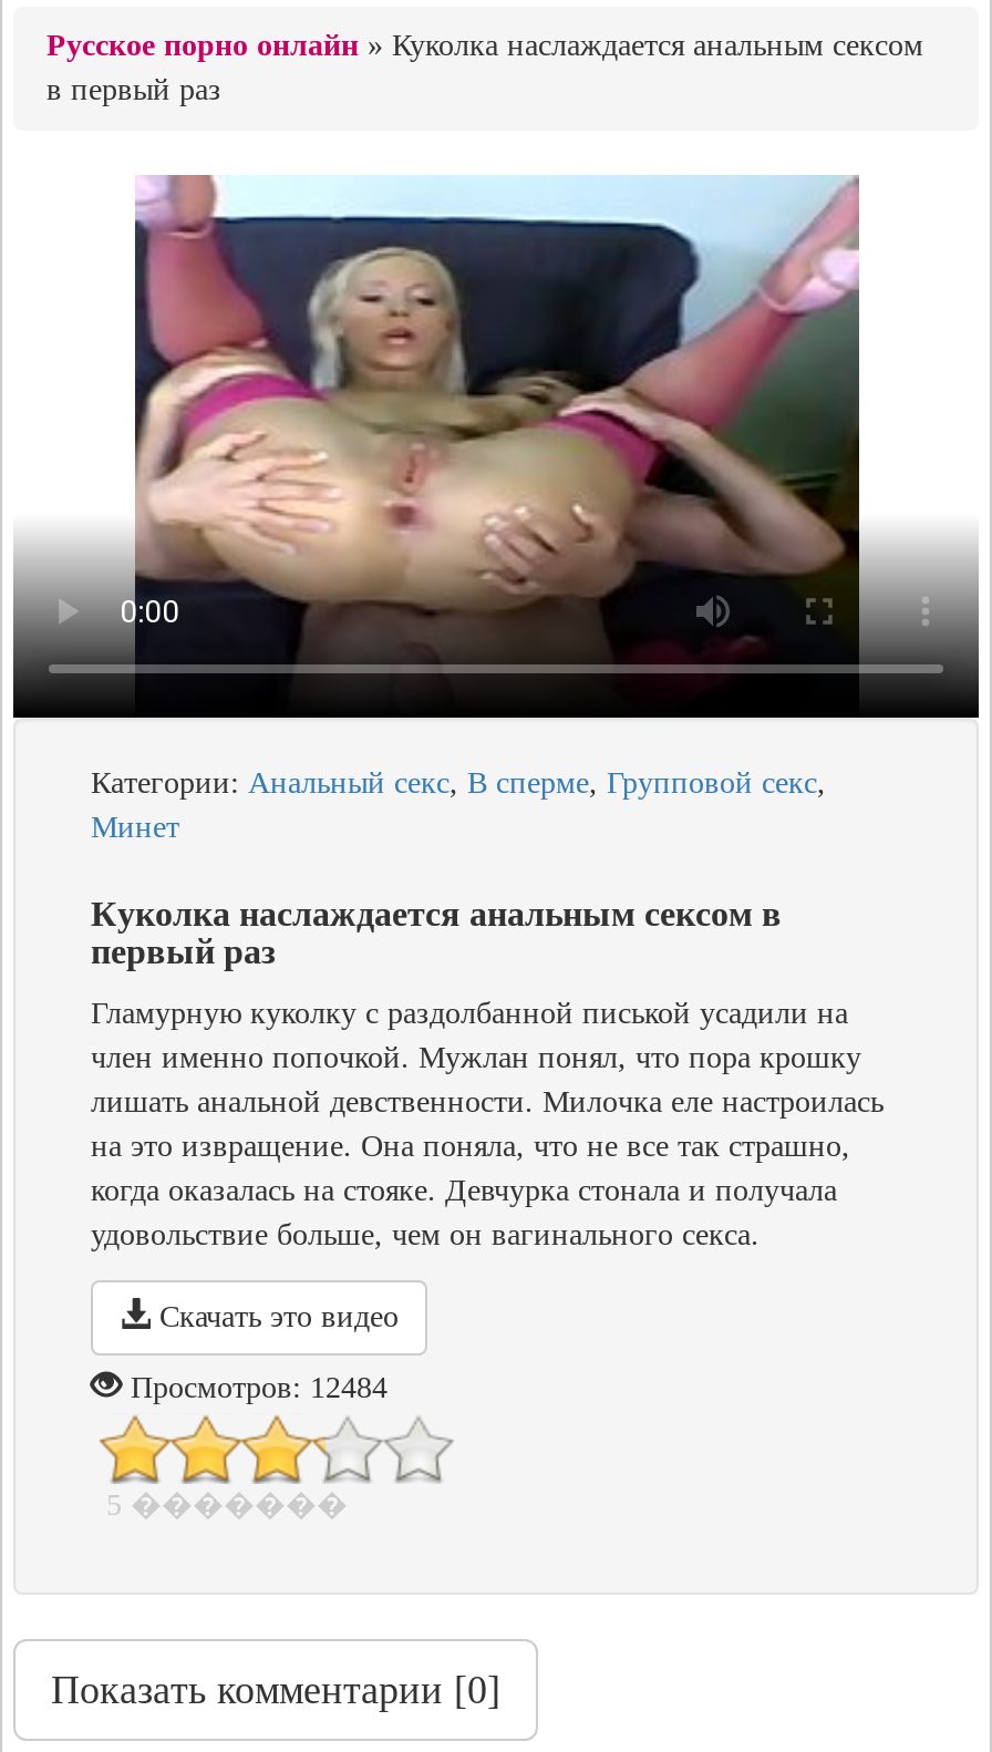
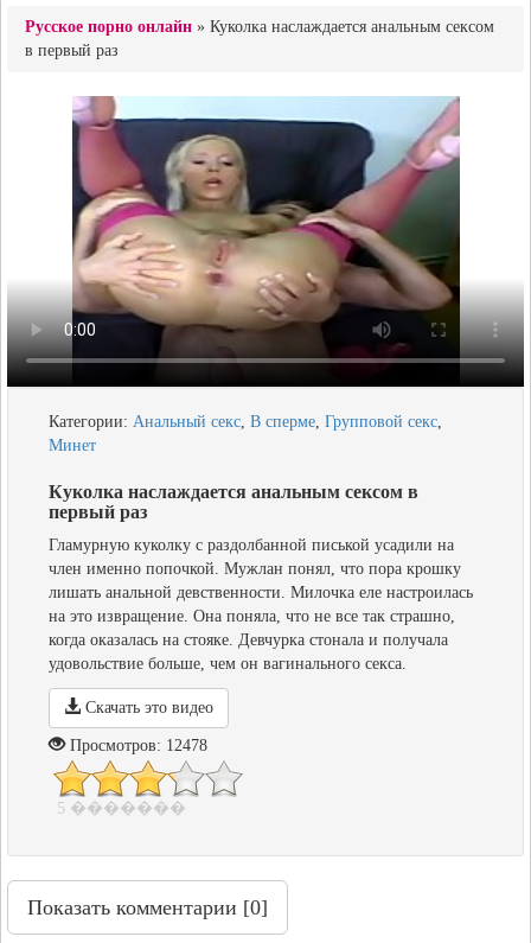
[122,1371,387,1405] Просмотров: 12484 -> [65,737,207,755] Просмотров: 12478

